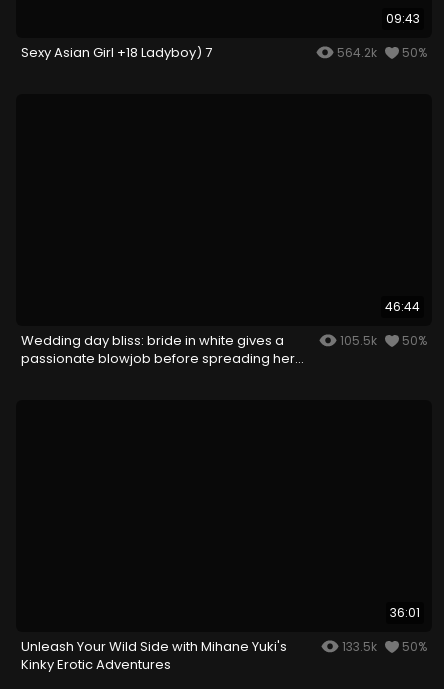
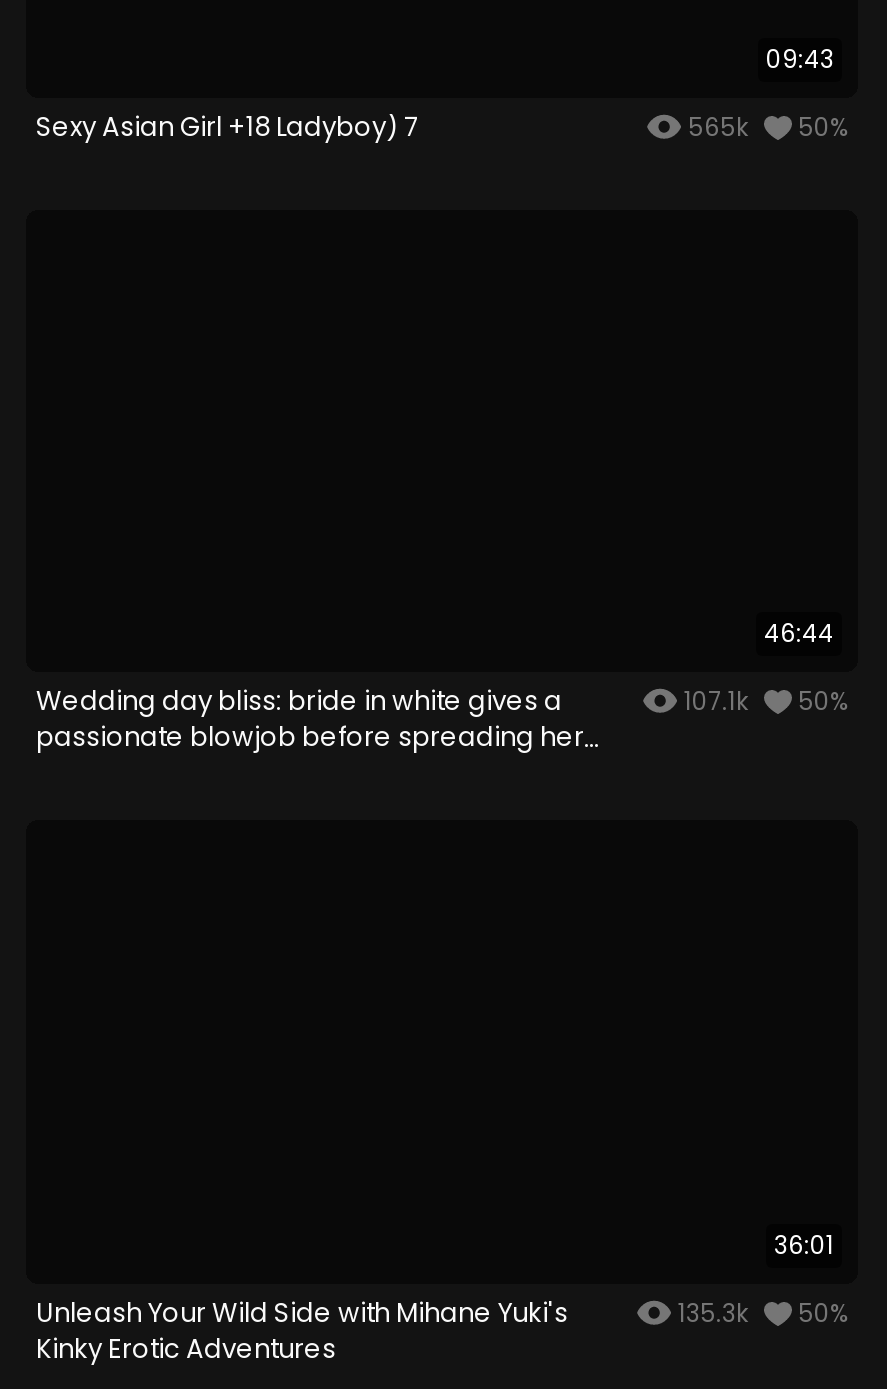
[334,44,427,61] 564.2k 50% -> [682,109,848,143] 565k 50%
[337,332,427,349] 105.5k 50% -> [678,685,848,719] 107.1k 50%
[339,638,427,655] 133.5k 50% -> [672,1296,848,1330] 135.3k 50%

